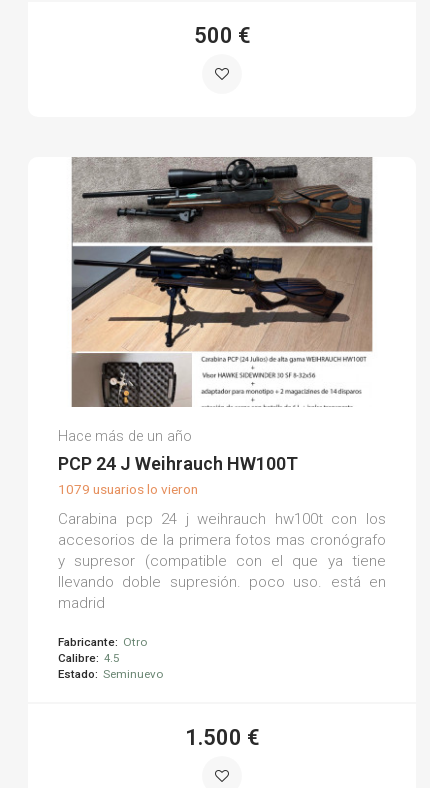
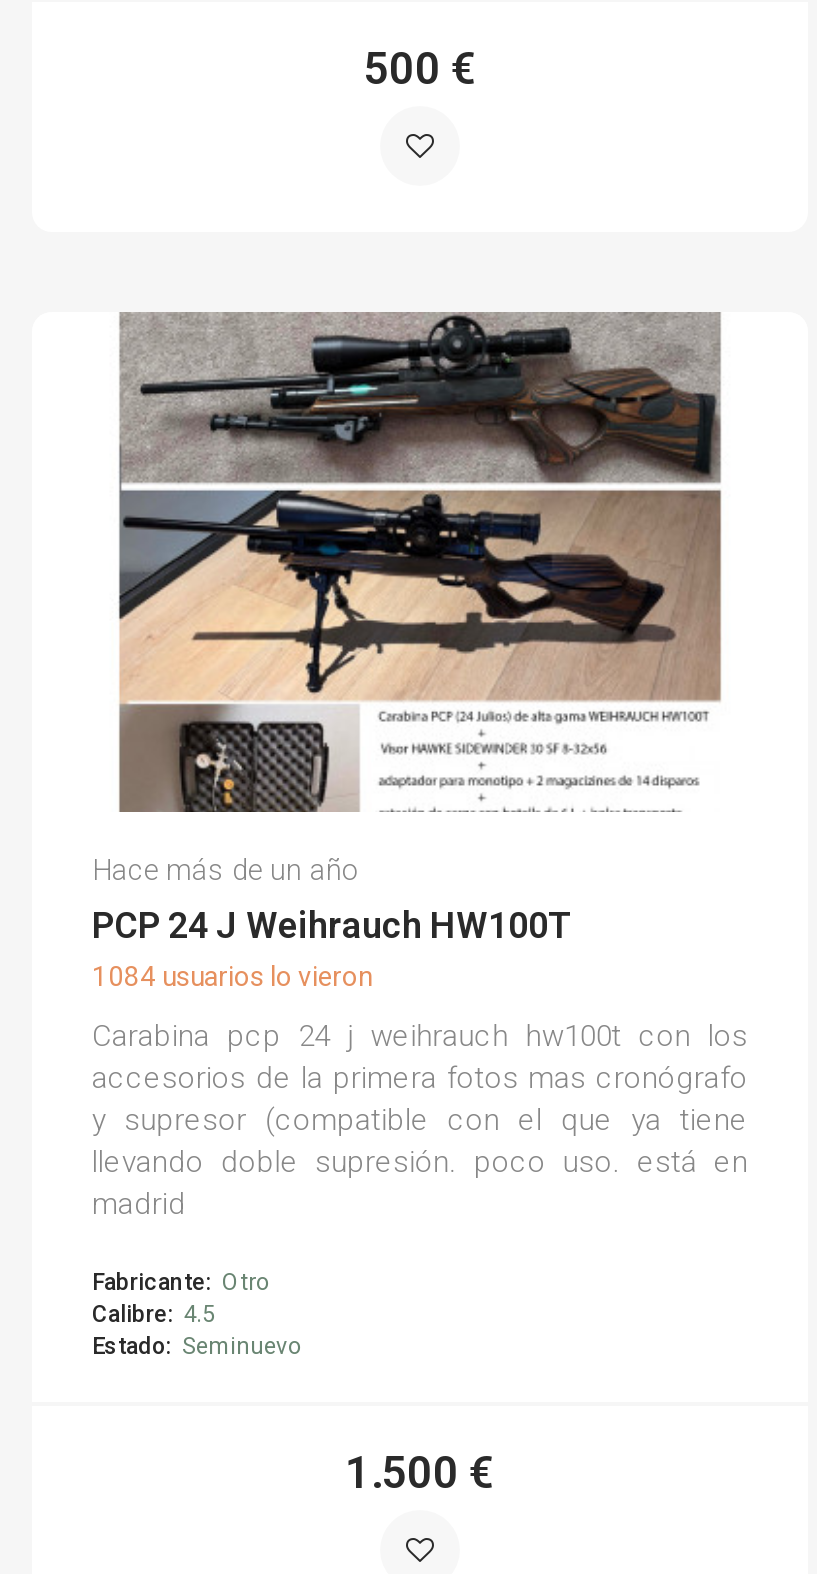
[58,481,198,497] 1079 usuarios lo vieron -> [92,960,372,992] 1084 usuarios lo vieron

